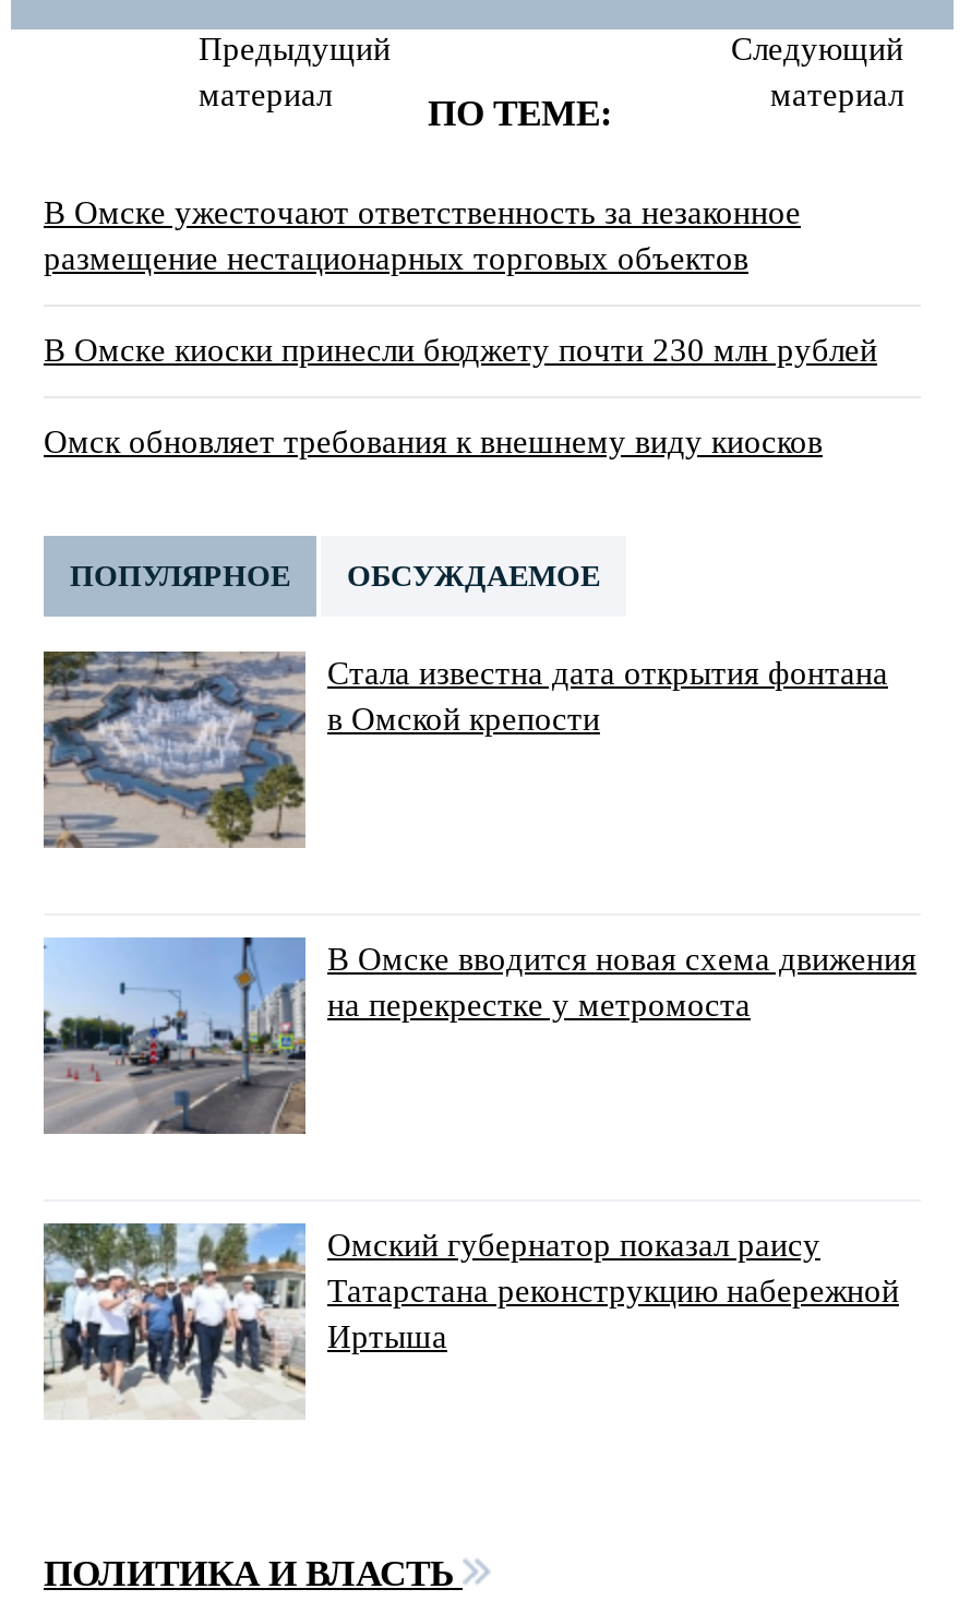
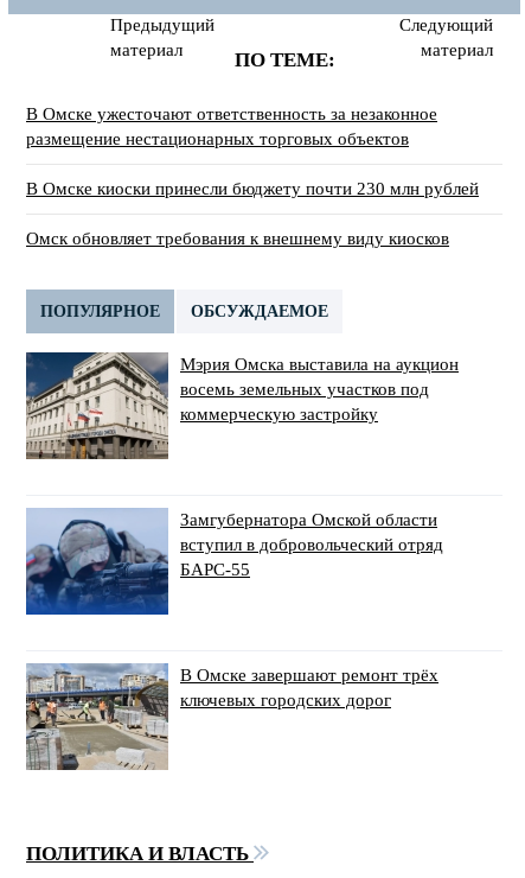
[41,649,888,850] [image] | Стала известна дата открытия фонтана | в Омской крепости -> [25,351,459,460] [image] | Мэрия Омска выставила на аукцион | восемь земельных участков под | коммерческую застройку
[41,935,916,1136] [image] | В Омске вводится новая схема движения | на перекрестке у метромоста -> [25,508,443,616] [image] | Замгубернатора Омской области | вступил в добровольческий отряд | БАРС-55
[44,1221,899,1420] [image] | Омский губернатор показал раису | Татарстана реконструкцию набережной | Иртыша -> [26,663,438,771] [image] | В Омске завершают ремонт трёх | ключевых городских дорог

